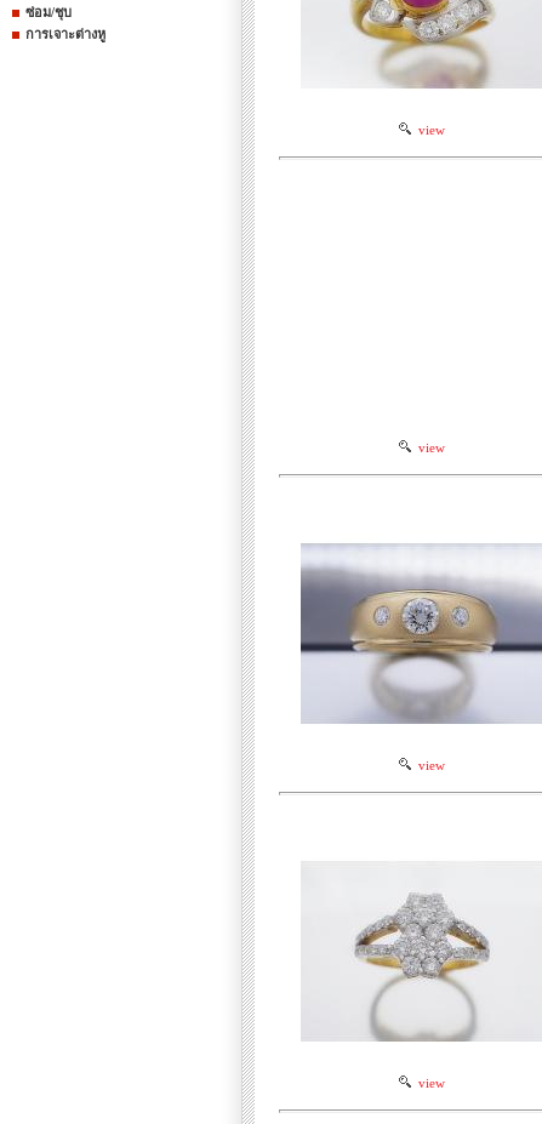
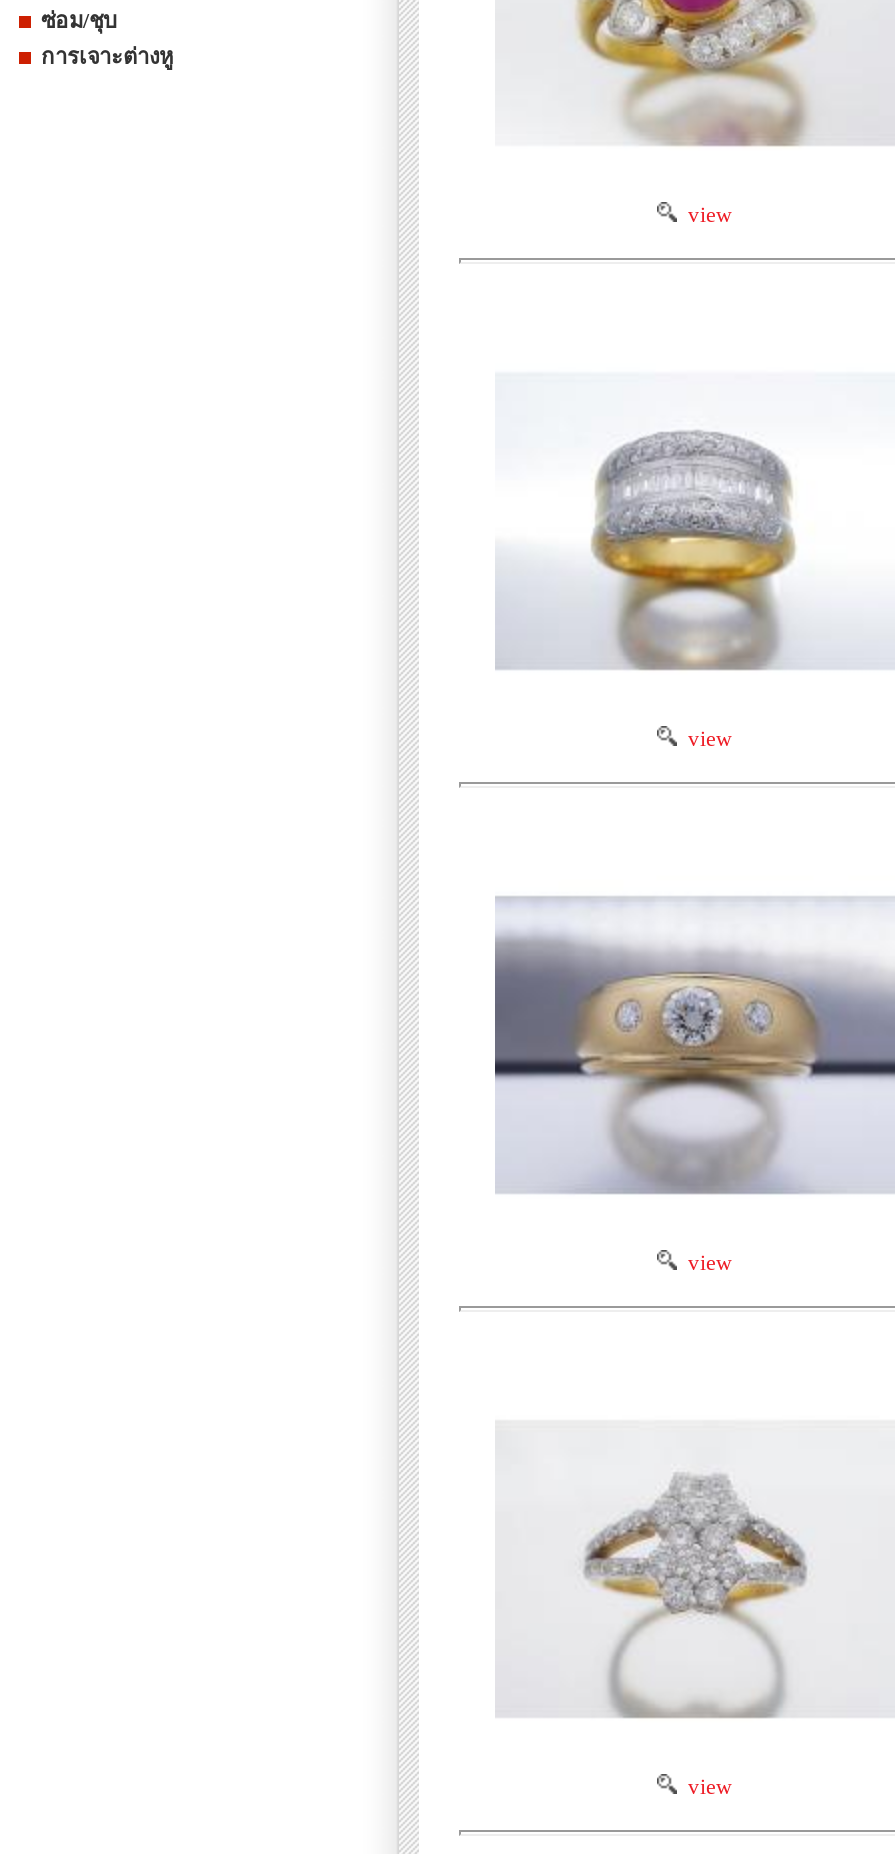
none -> [495,428,889,672] [image]

